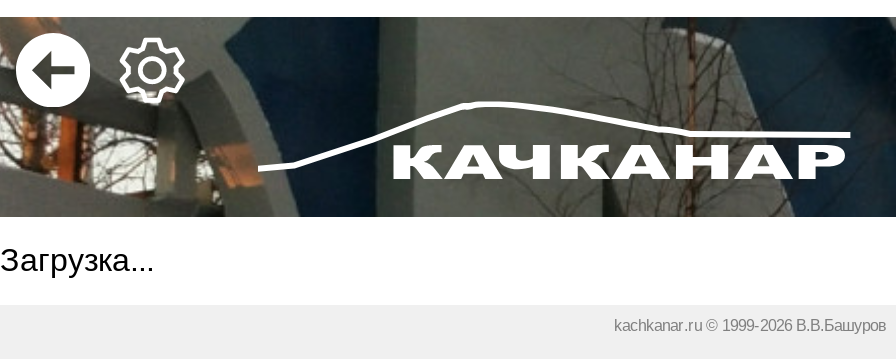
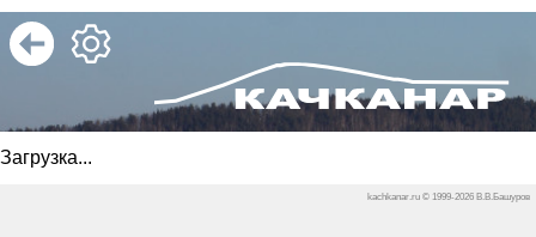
[6,15,890,217] [image] -> [4,11,532,132] [image]

